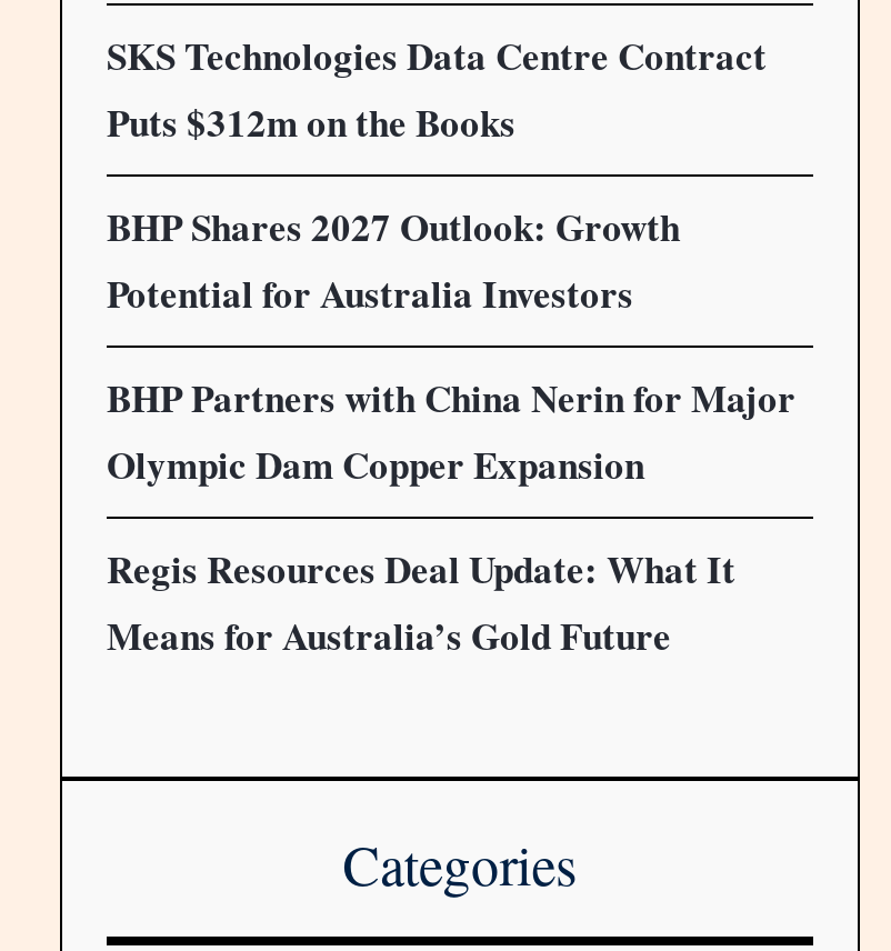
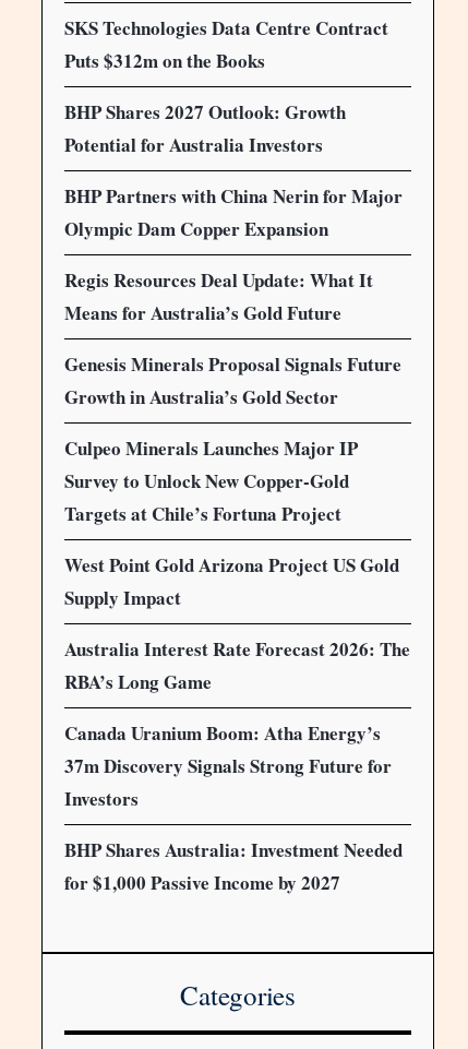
none -> [64,350,410,896] Genesis Minerals Proposal Signals Future | Growth in Australia’s Gold Sector | Culpeo Minerals Launches Major IP | Survey to Unlock New Copper-Gold | Targets at Chile’s Fortuna Project | West Point Gold Arizona Project US Gold | Supply Impact | Australia Interest Rate Forecast 2026: The | RBA’s Long Game | Canada Uranium Boom: Atha Energy’s | 37m Discovery Signals Strong Future for | Investors | BHP Shares Australia: Investment Needed | for $1,000 Passive Income by 2027

